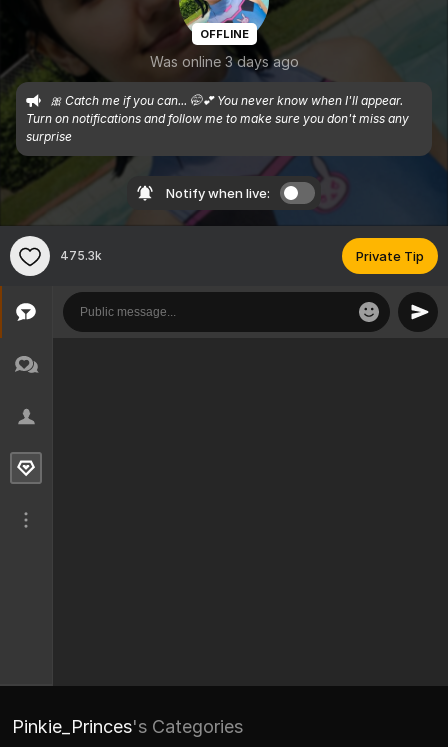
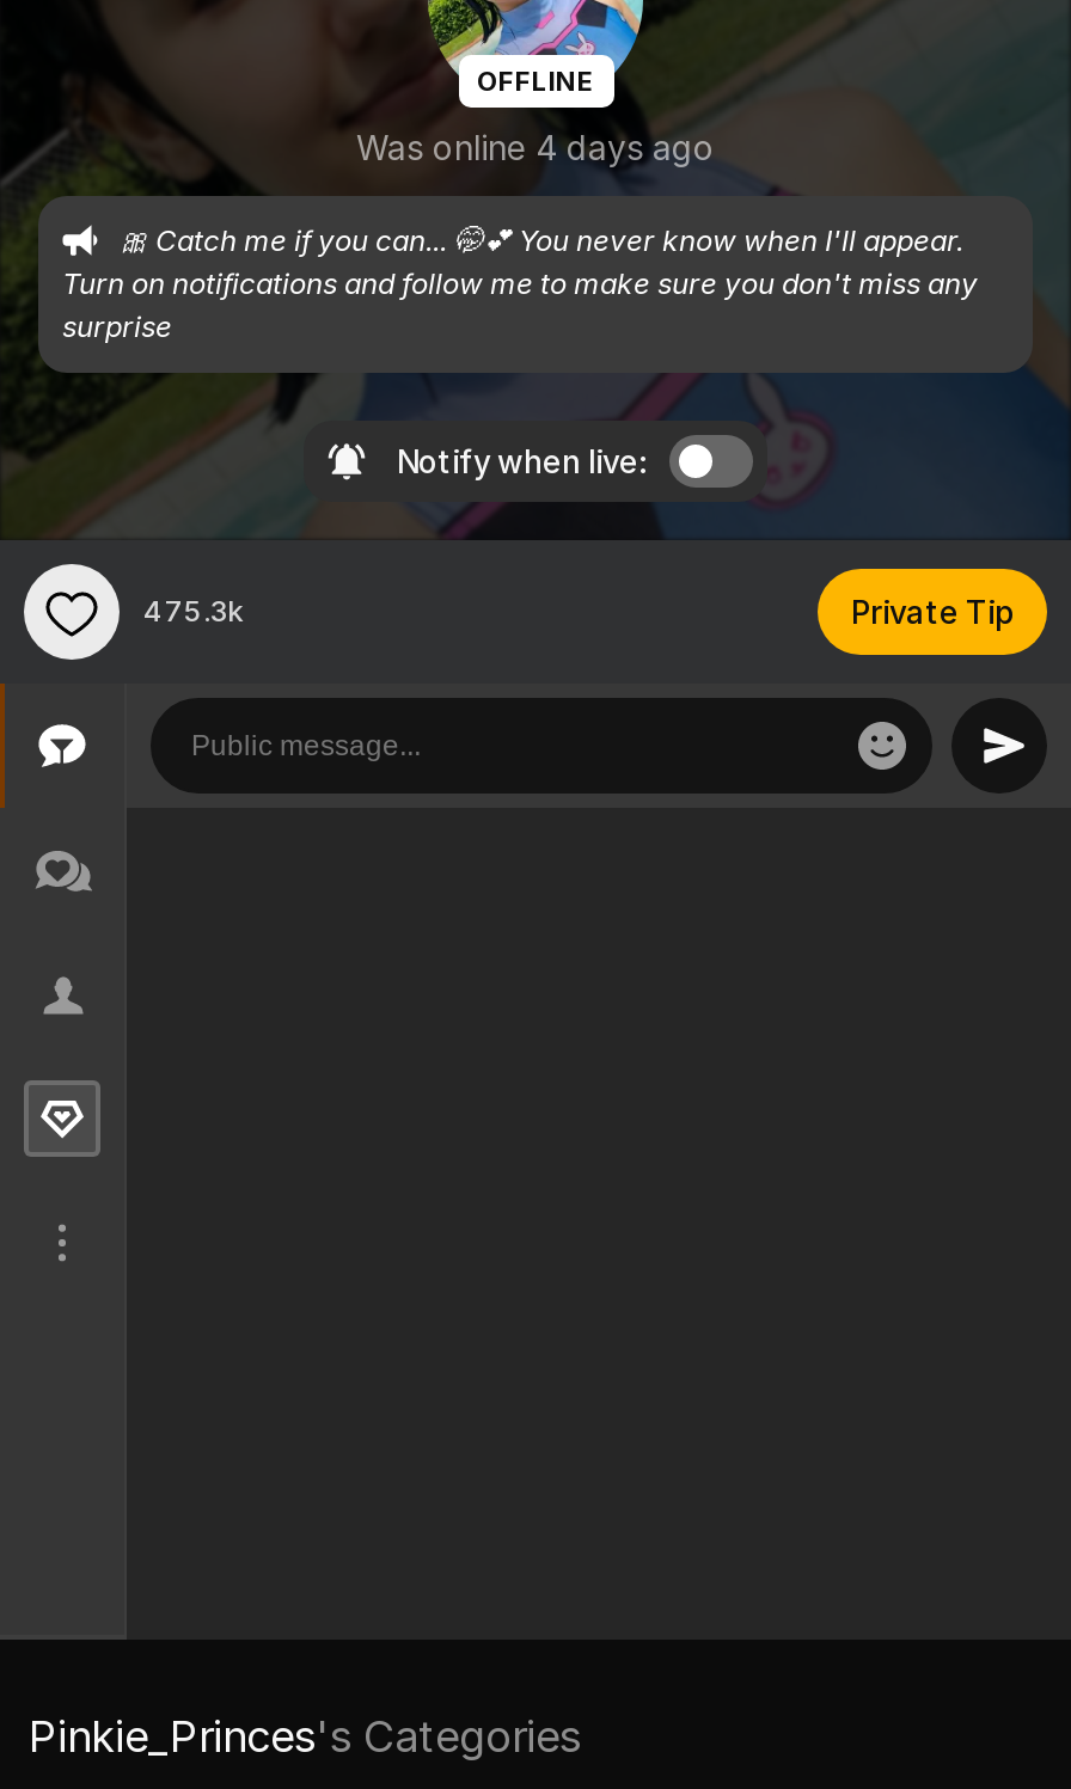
[149,53,298,70] Was online 3 days ago -> [356,127,715,167] Was online 4 days ago

